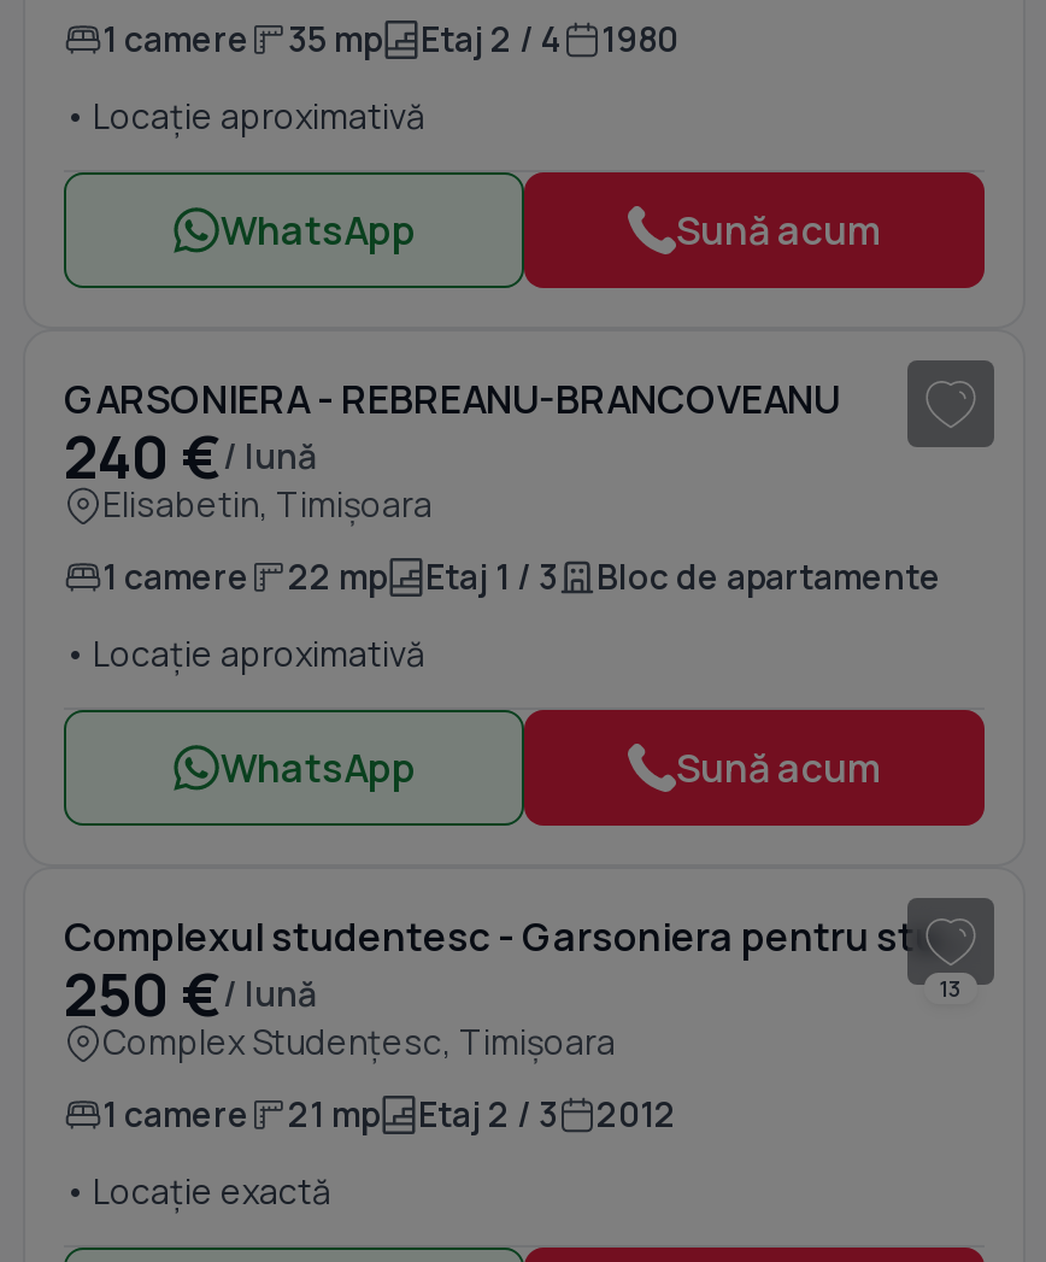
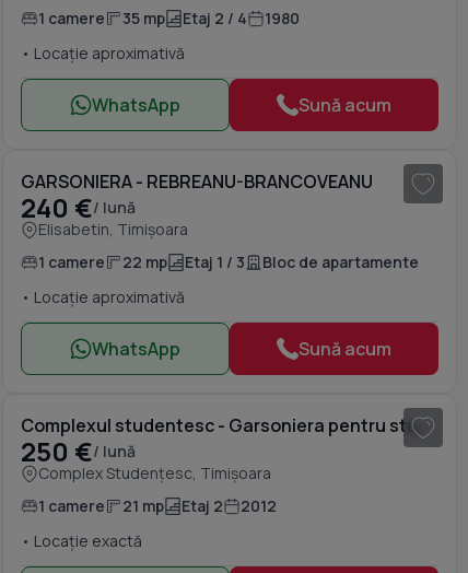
[939,973,963,1004] 13 -> none
[102,1091,676,1137] 1 camere 21 mp Etaj 2 / 3 2012 -> [38,495,277,516] 1 camere 21 mp Etaj 2 2012

